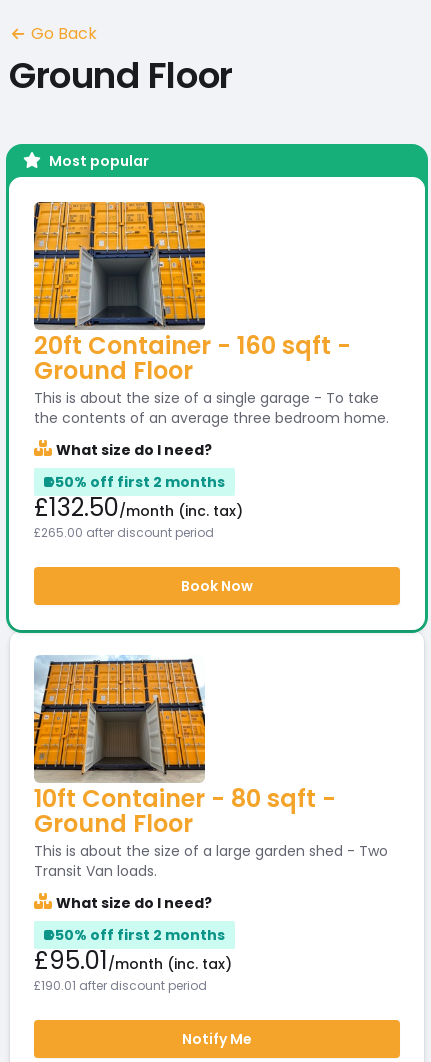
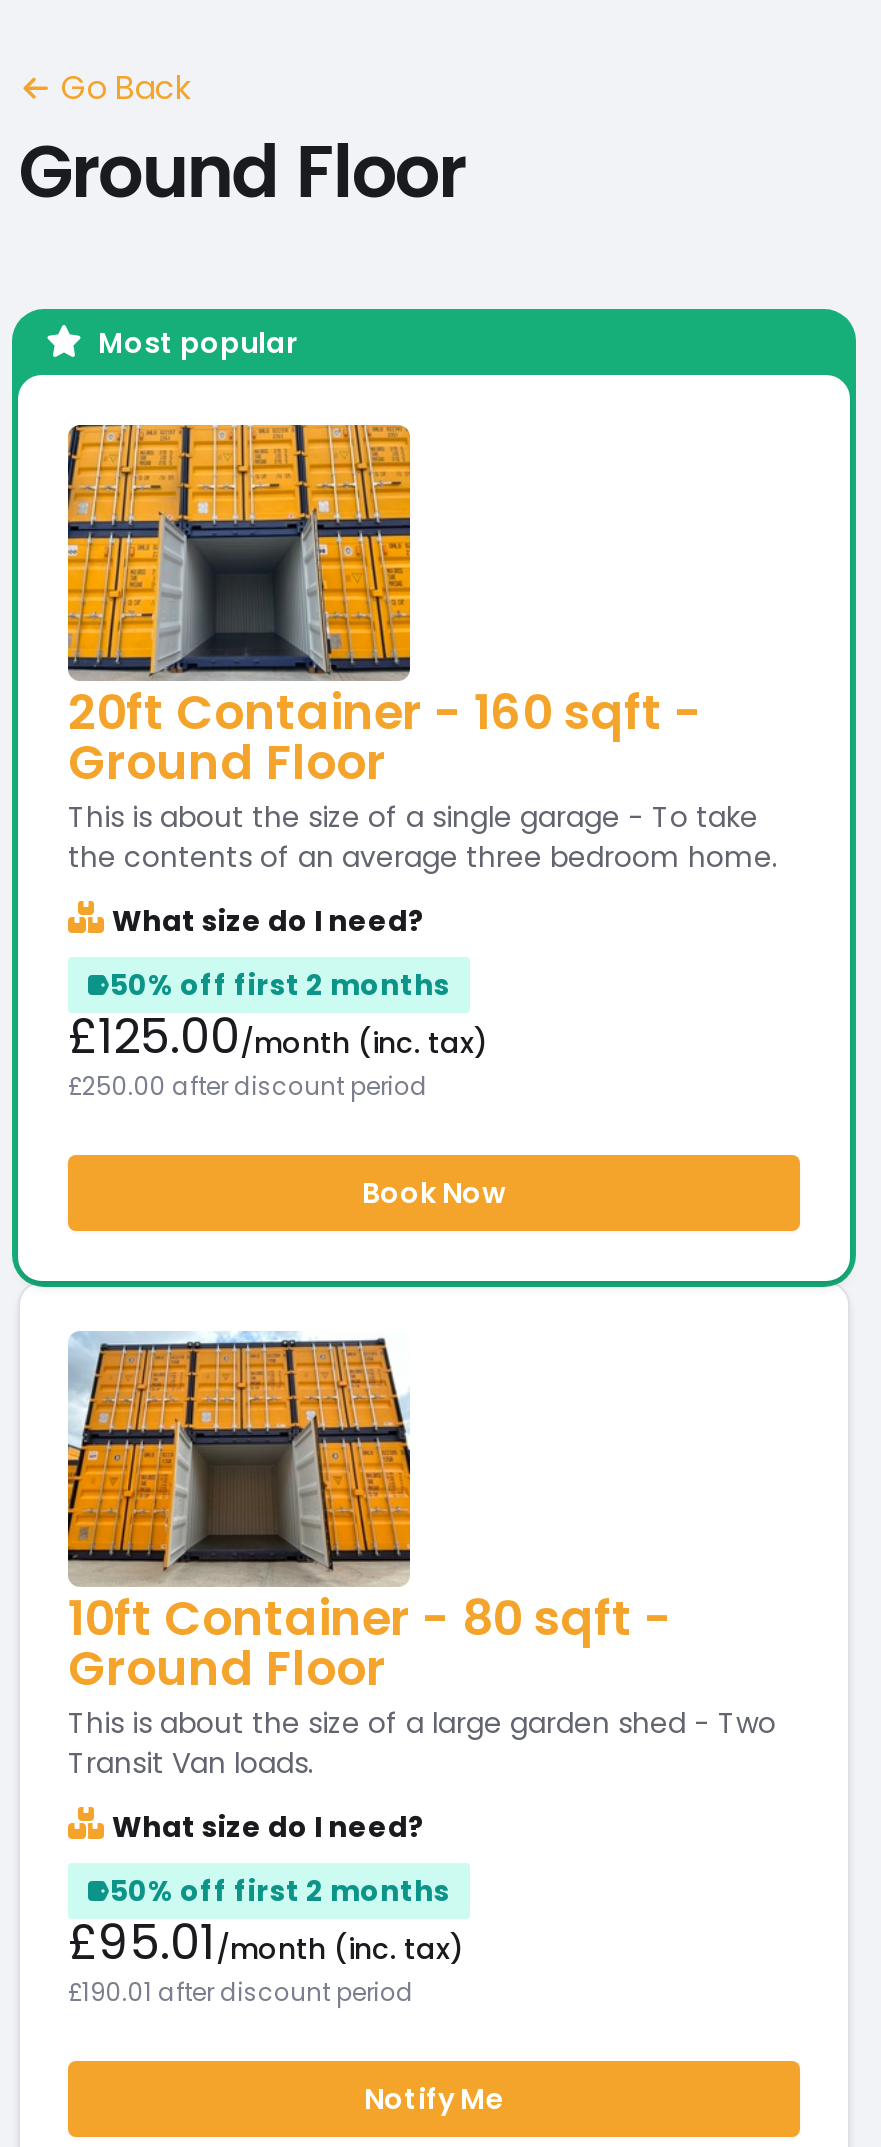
[34,491,243,524] £132.50/month (inc. tax) -> [68,1003,488,1069] £125.00/month (inc. tax)
[34,524,214,541] £265.00 after discount period -> [68,1069,428,1103] £250.00 after discount period

